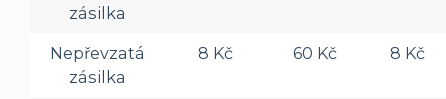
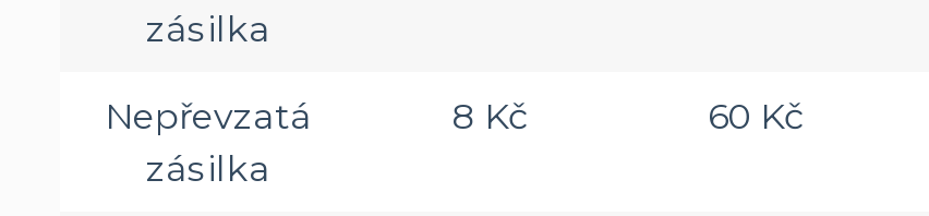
[390,43,425,63] 8 Kč -> none

